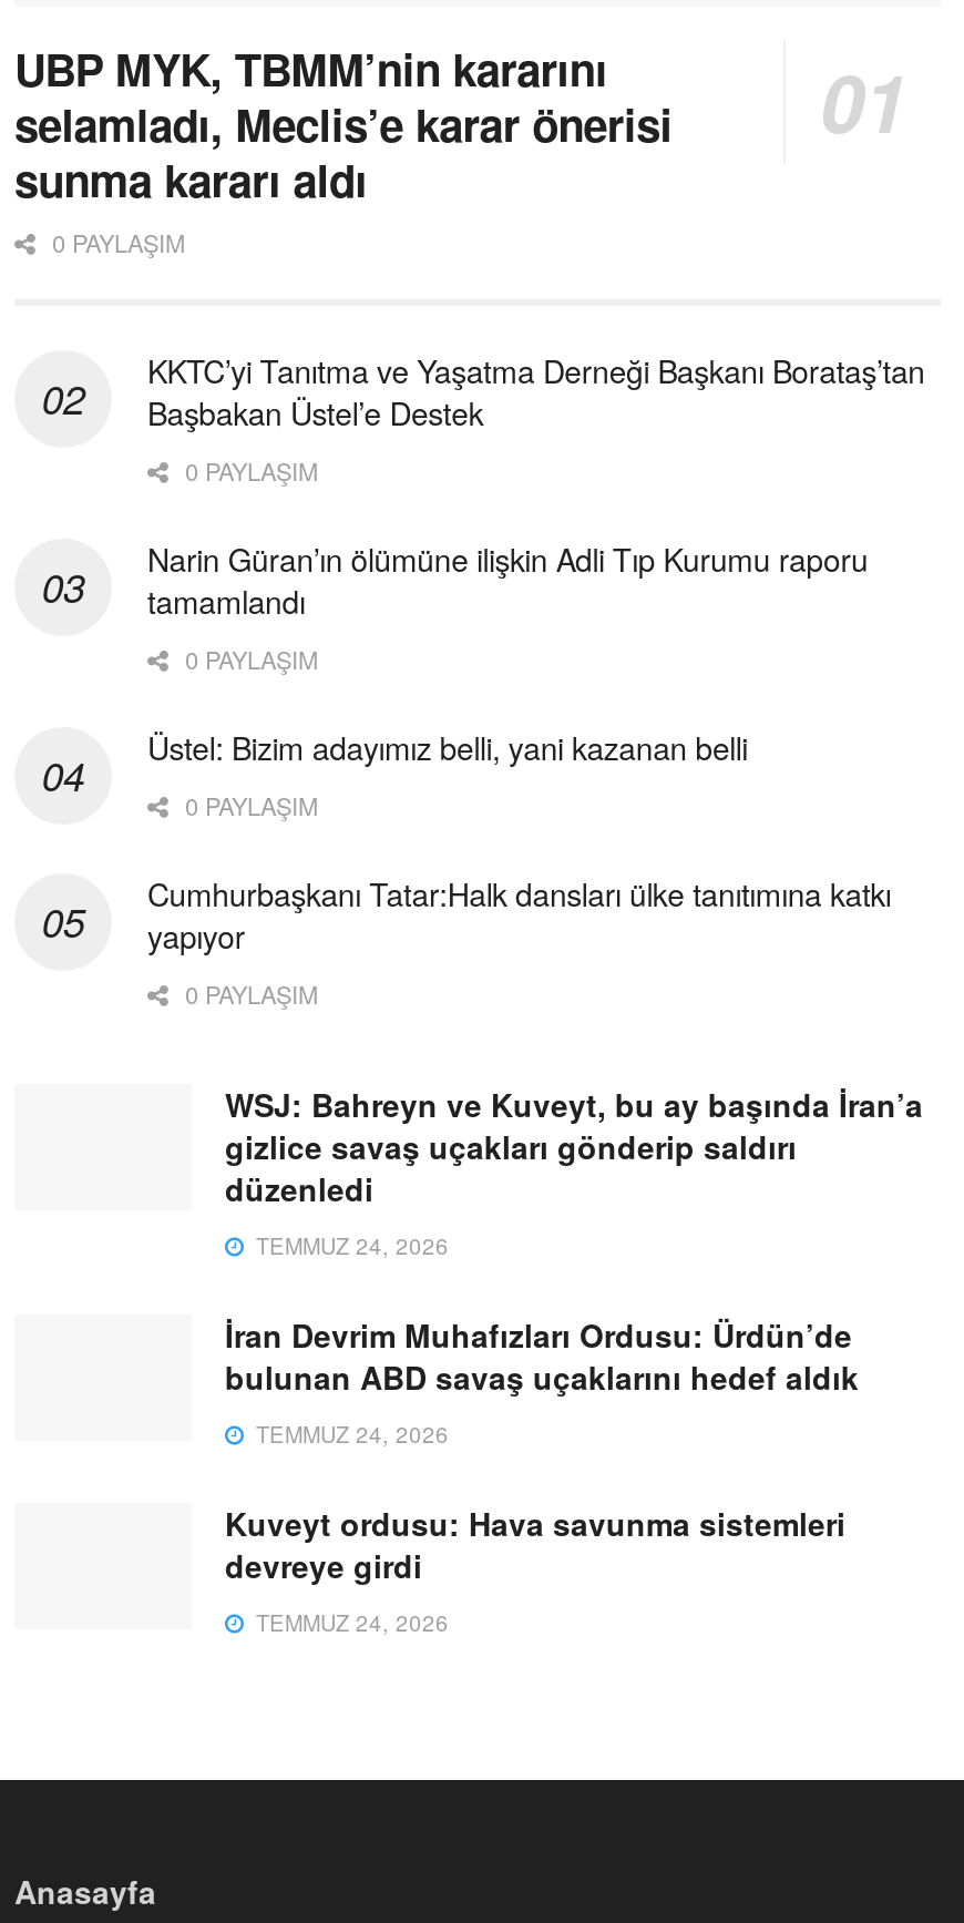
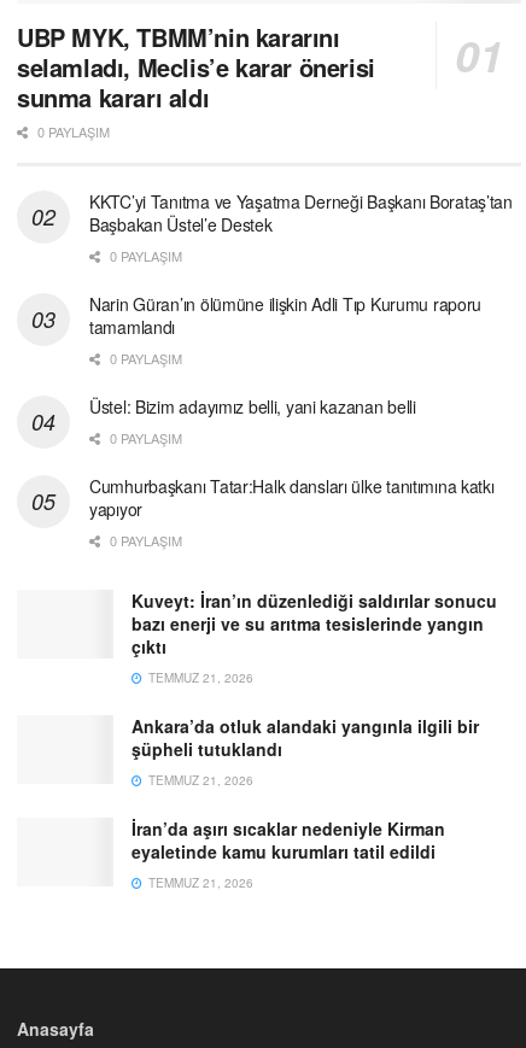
[225,1081,923,1261] WSJ: Bahreyn ve Kuveyt, bu ay başında İran’a | gizlice savaş uçakları gönderip saldırı | düzenledi | TEMMUZ 24, 2026 -> [131,588,497,686] Kuveyt: İran’ın düzenlediği saldırılar sonucu | bazı enerji ve su arıtma tesislerinde yangın | çıktı | TEMMUZ 21, 2026
[225,1312,859,1449] İran Devrim Muhafızları Ordusu: Ürdün’de | bulunan ABD savaş uçaklarını hedef aldık | TEMMUZ 24, 2026 -> [131,714,479,788] Ankara’da otluk alandaki yangınla ilgili bir | şüpheli tutuklandı | TEMMUZ 21, 2026
[225,1500,845,1638] Kuveyt ordusu: Hava savunma sistemleri | devreye girdi | TEMMUZ 24, 2026 -> [131,816,445,891] İran’da aşırı sıcaklar nedeniyle Kirman | eyaletinde kamu kurumları tatil edildi | TEMMUZ 21, 2026

